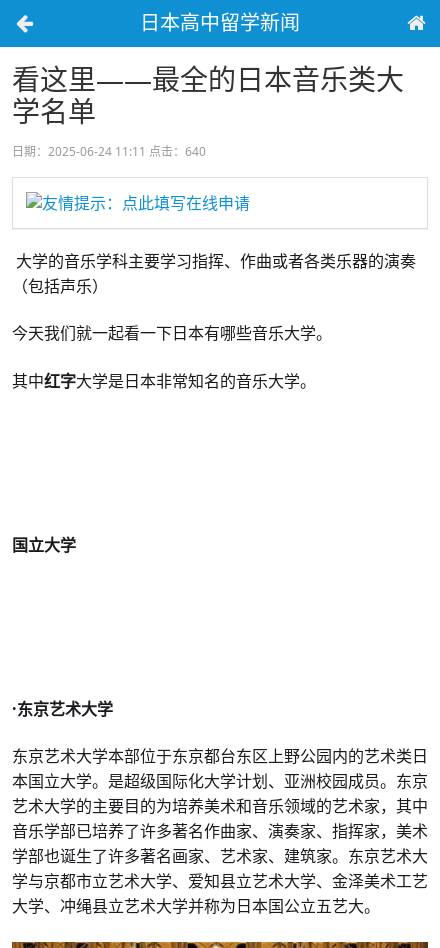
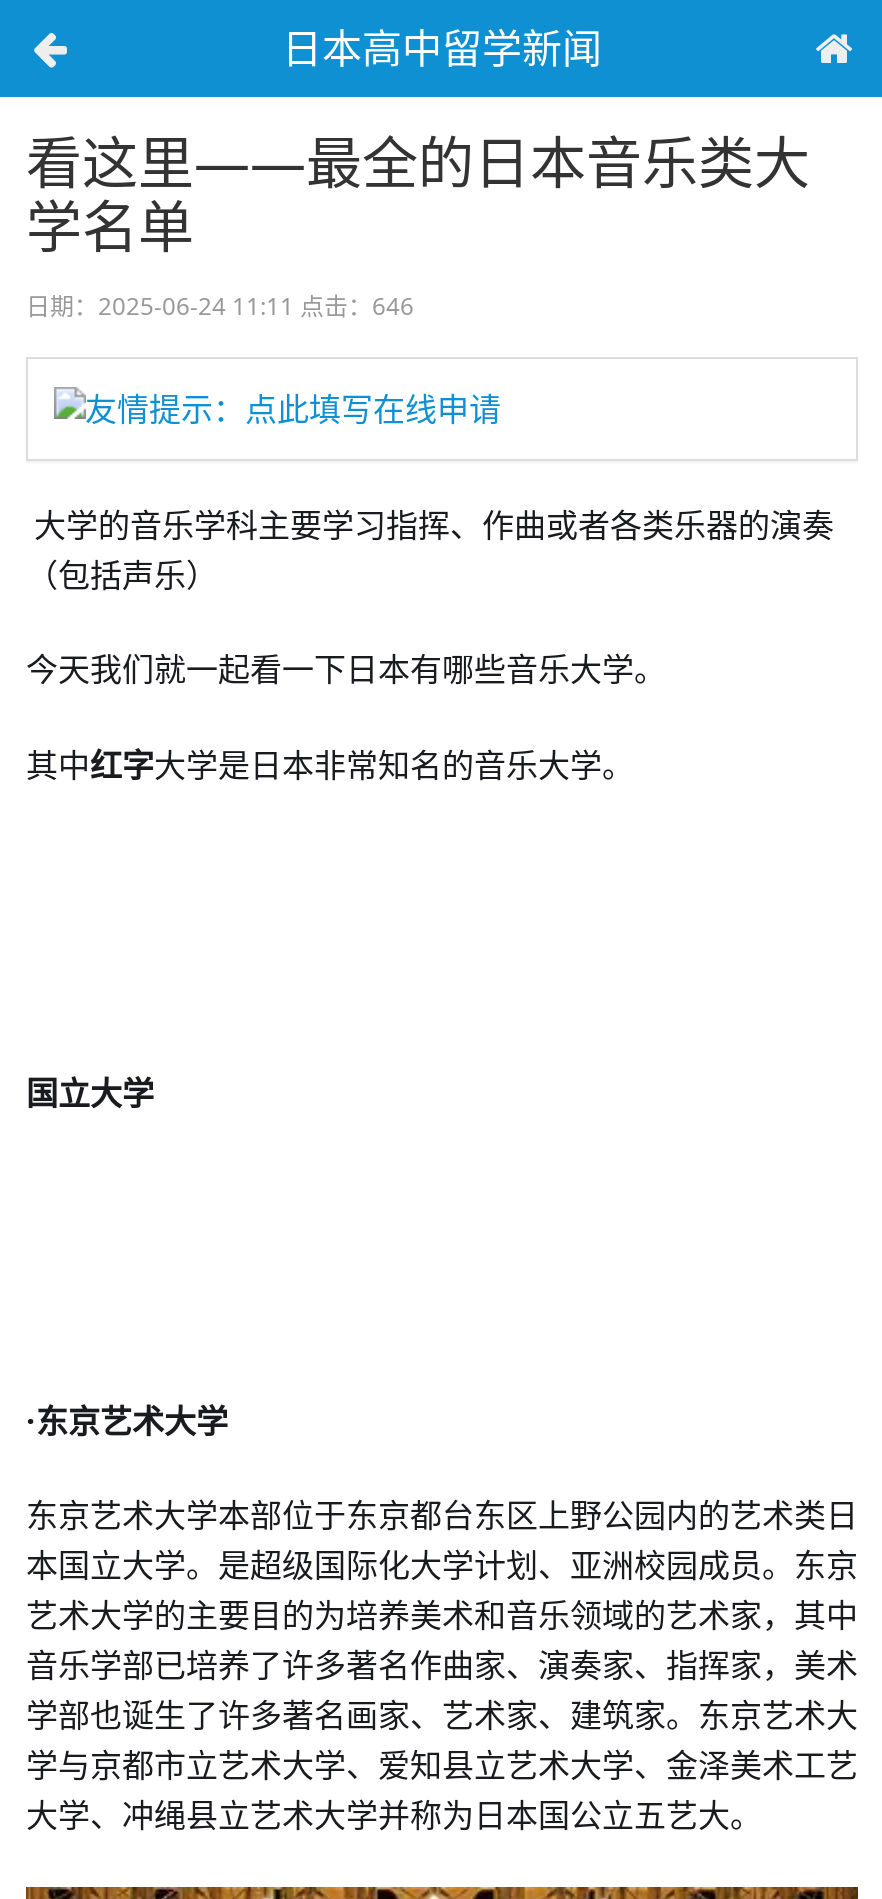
[12,143,206,160] 日期：2025-06-24 11:11 点击：640 -> [26,289,414,323] 日期：2025-06-24 11:11 点击：646

